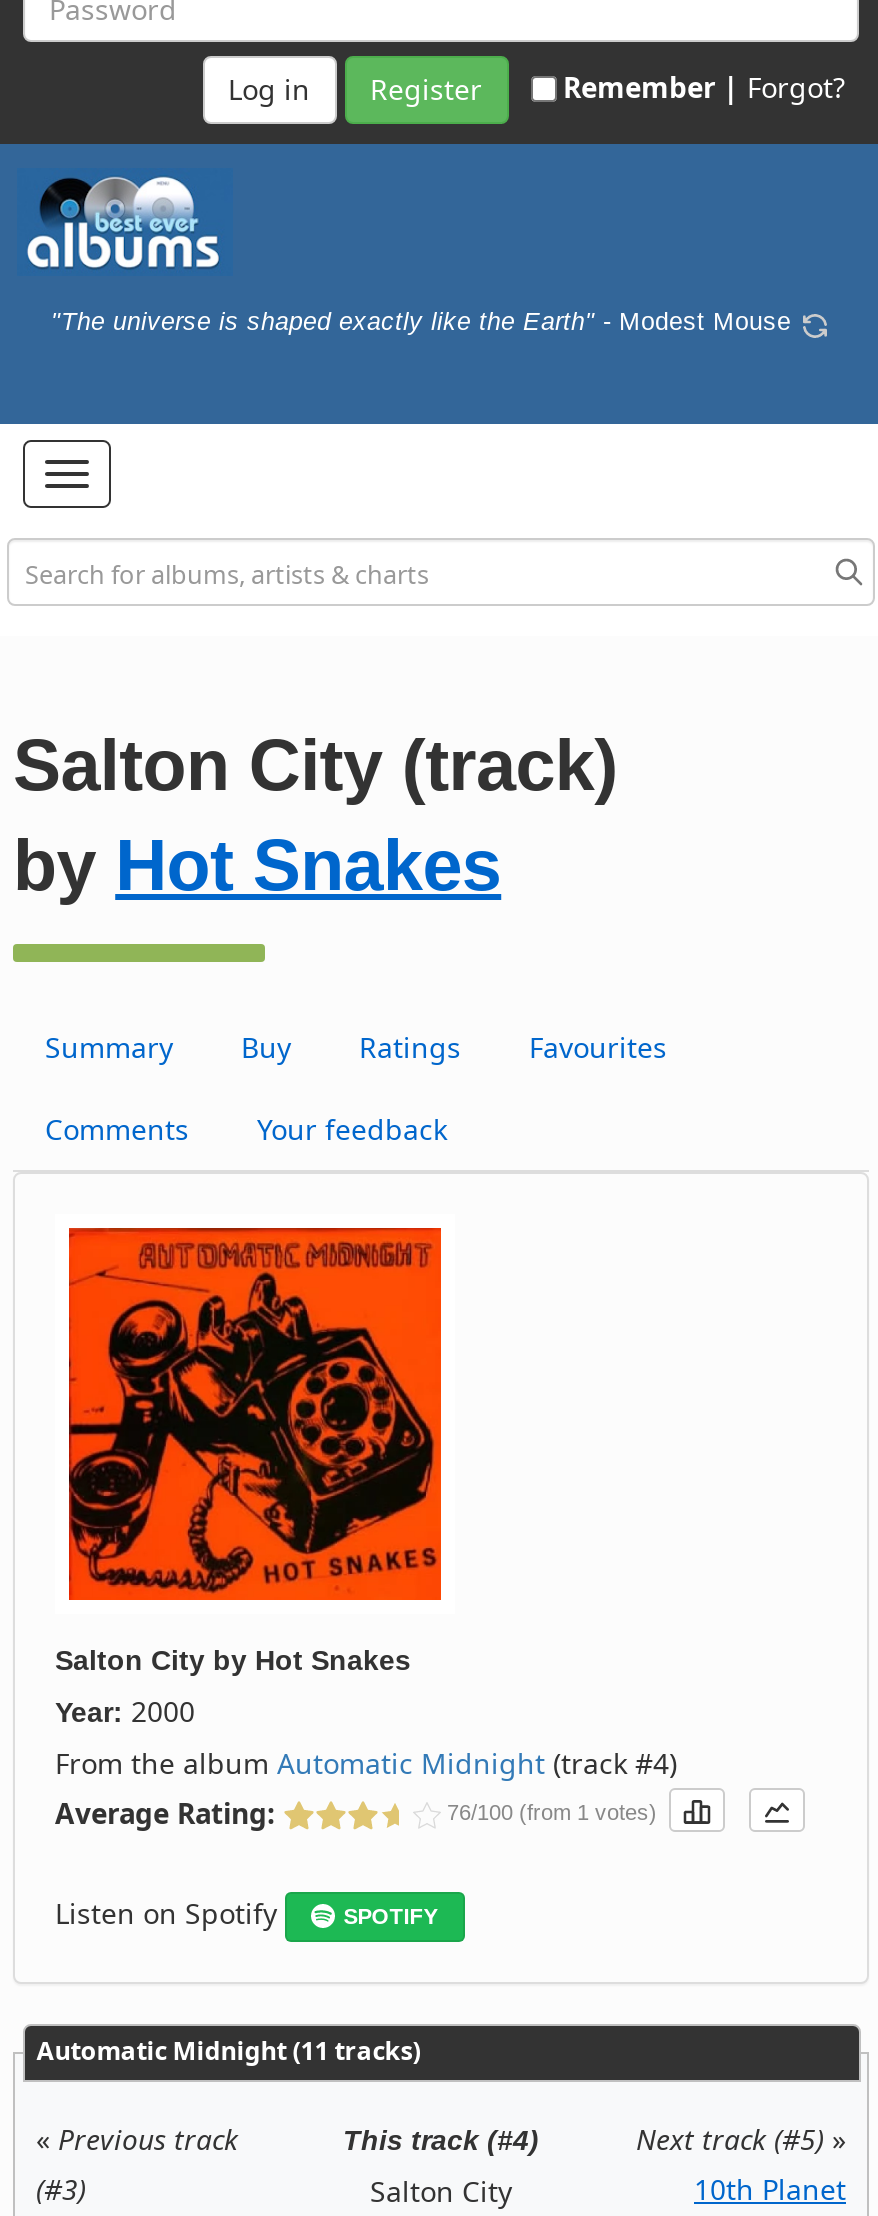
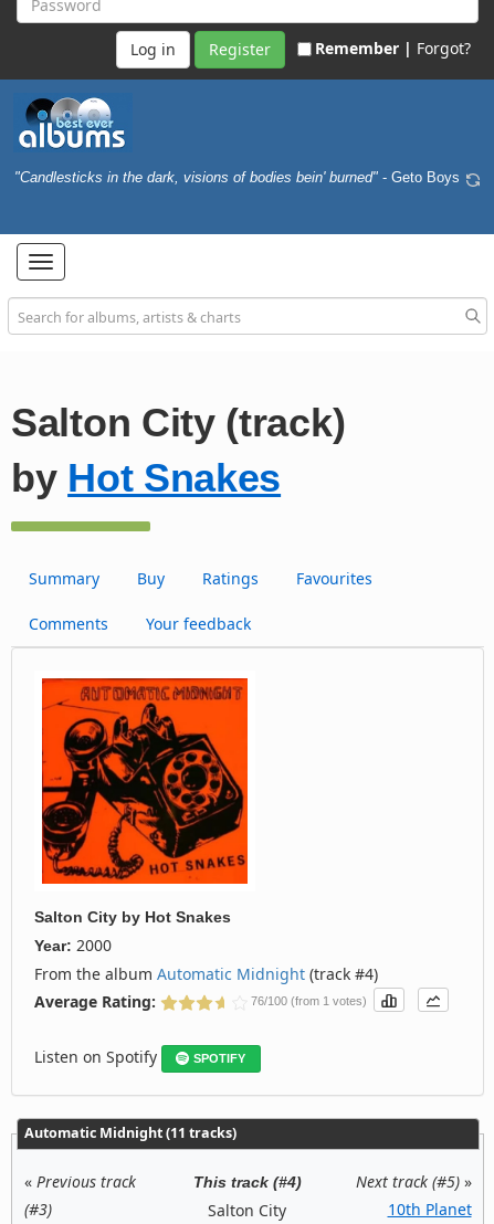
[51,307,799,335] "The universe is shaped exactly like the Earth" - Modest Mouse -> [14,170,464,185] "Candlesticks in the dark, visions of bodies bein' burned" - Geto Boys

